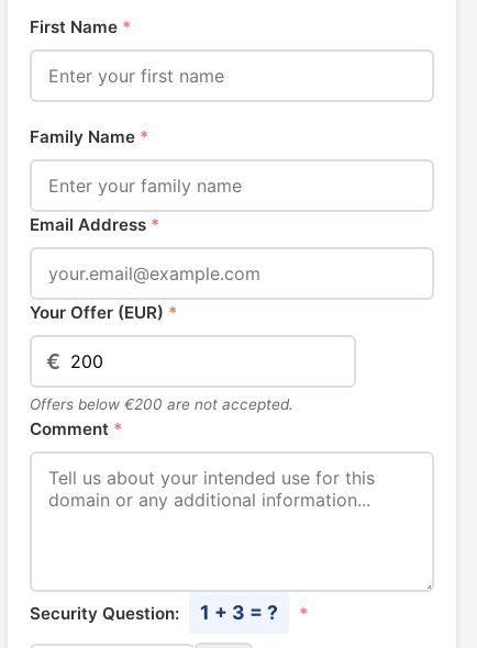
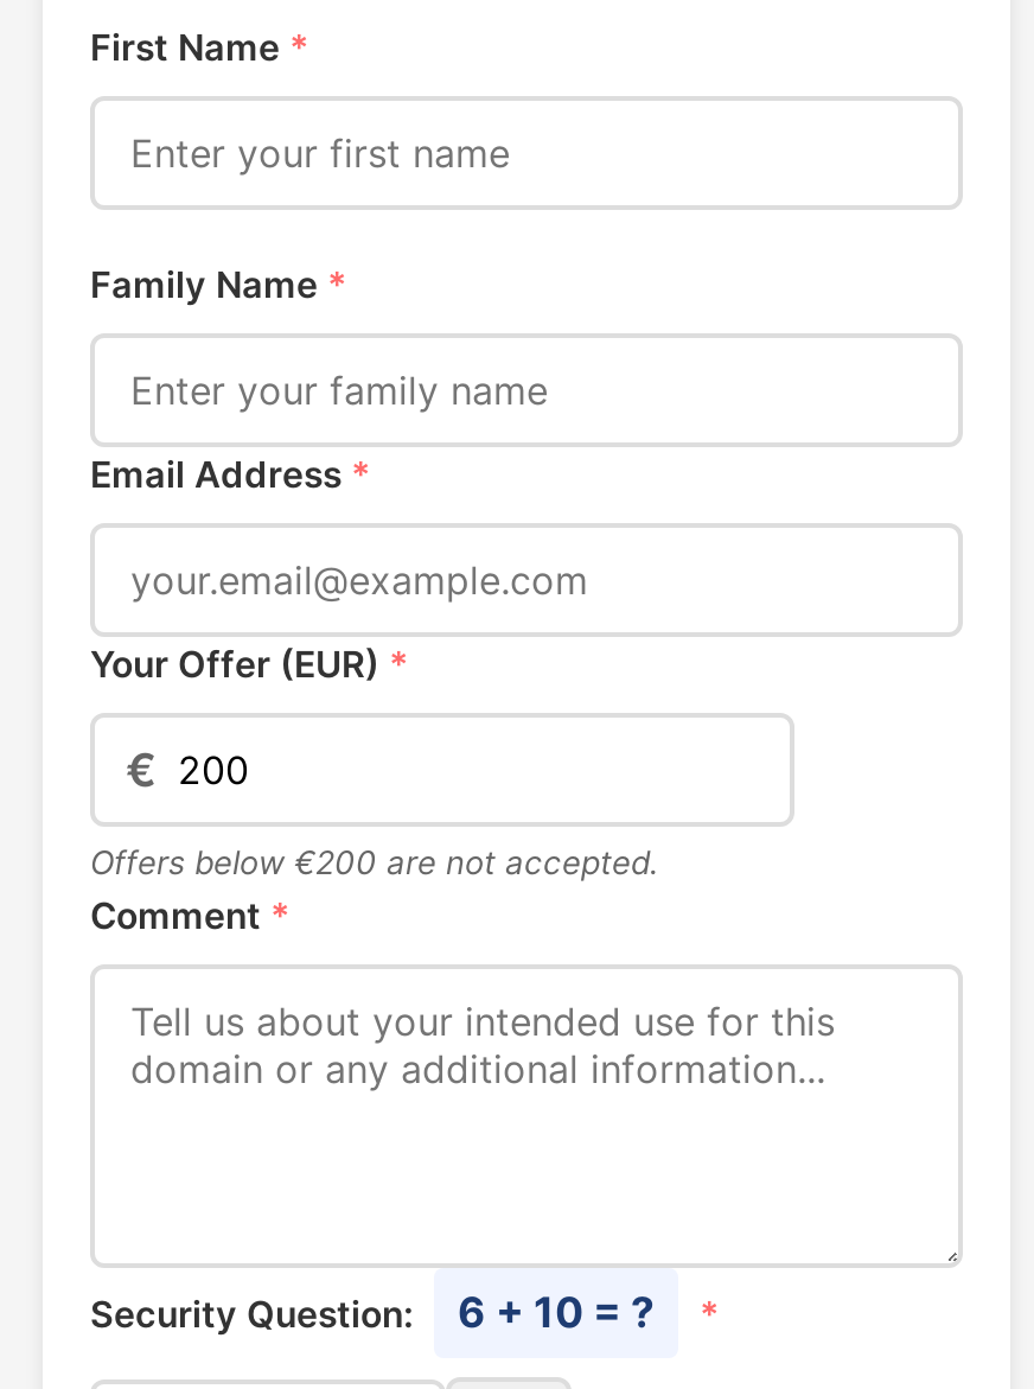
[200,601,278,624] 1 + 3 = ? -> [458,1287,655,1337] 6 + 10 = ?

